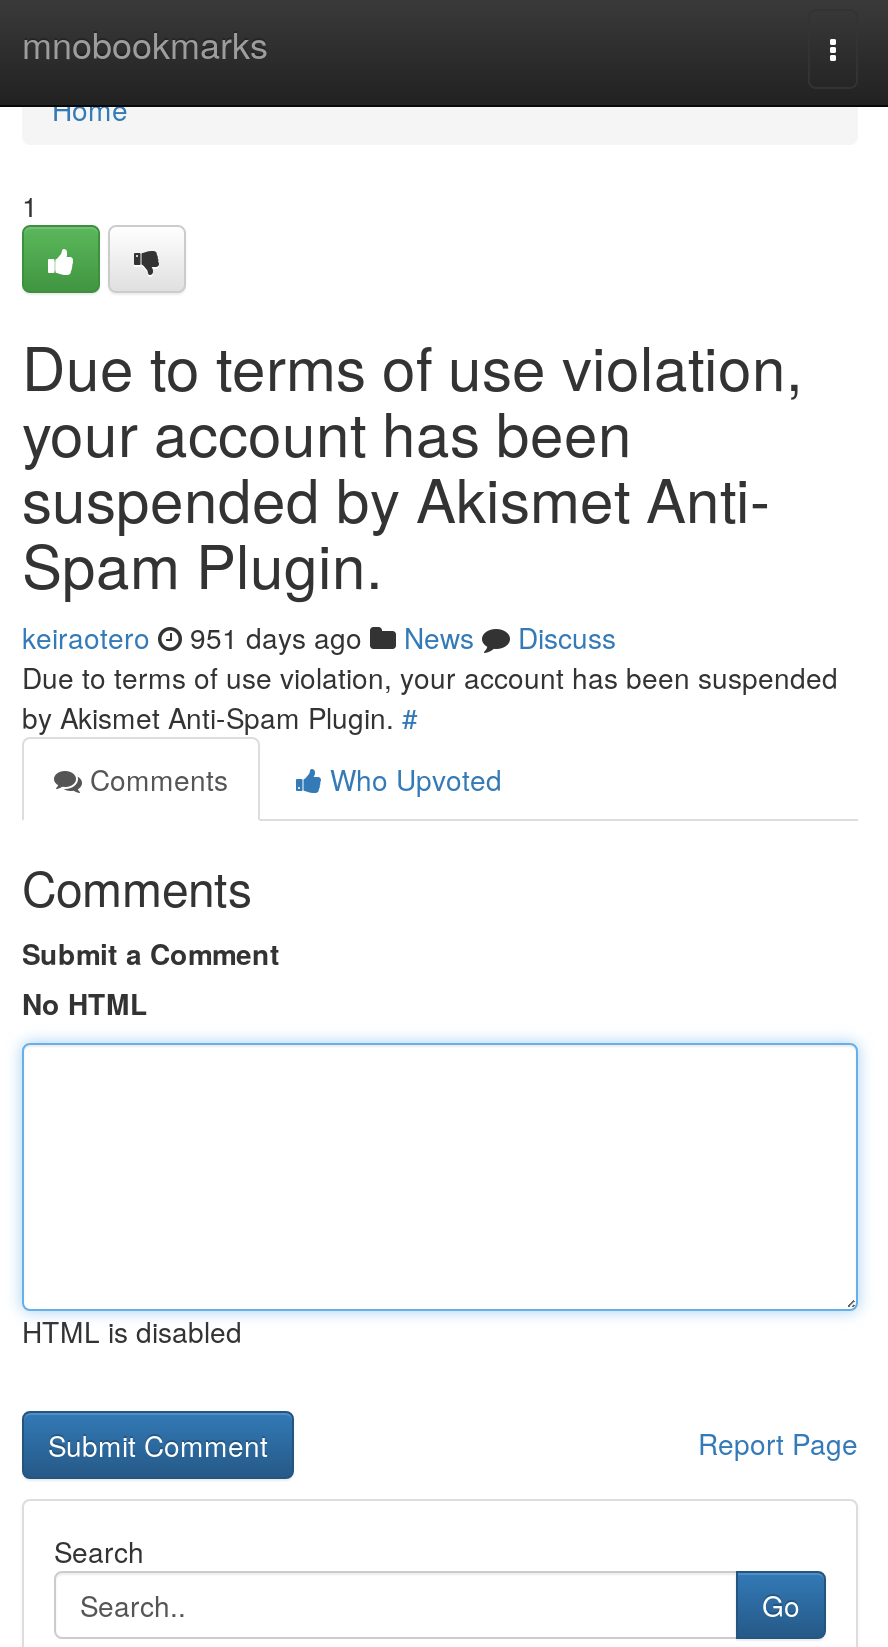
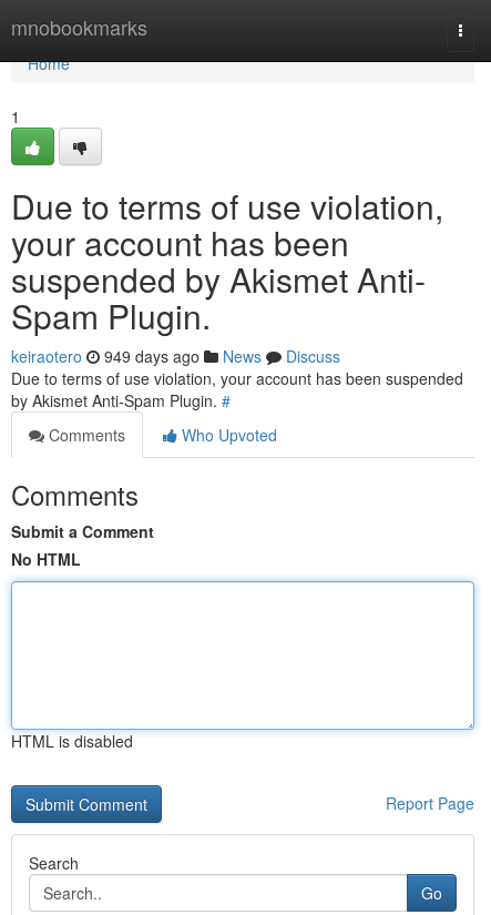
[22,617,616,657] keiraotero 951 days ago News Discuss -> [11,345,340,367] keiraotero 949 days ago News Discuss

